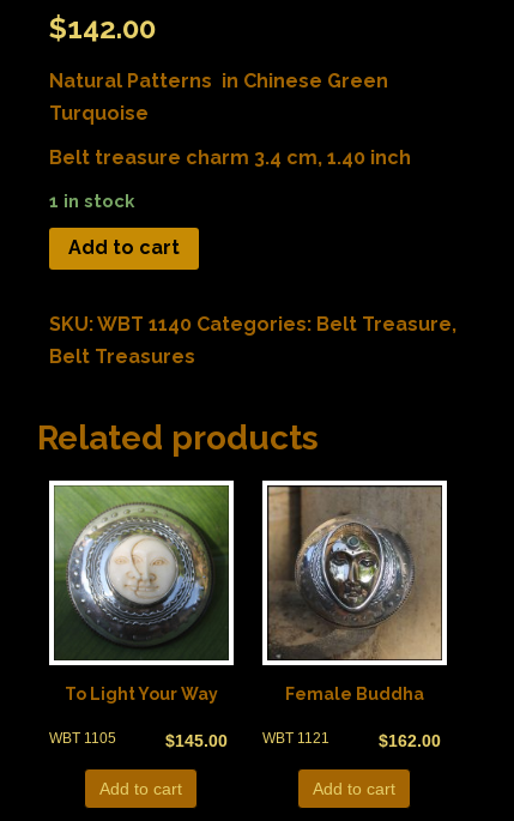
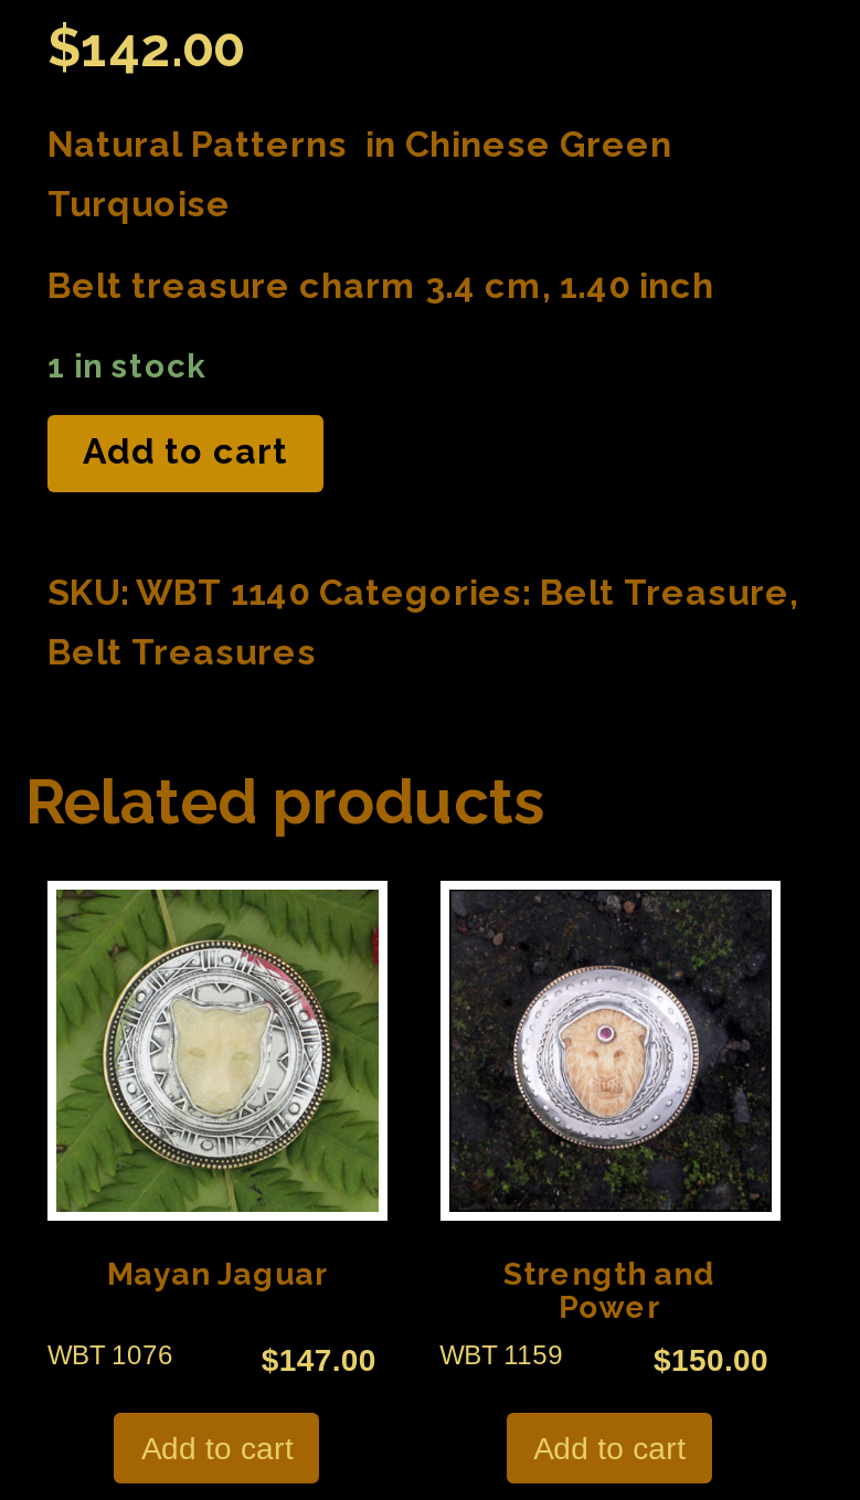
[53,485,230,704] [image] | To Light Your Way -> [54,890,381,1292] [image] | Mayan Jaguar
[267,485,442,704] [image] | Female Buddha -> [449,890,772,1325] [image] | Strength and | Power
[49,730,228,750] $145.00 | WBT 1105 -> [47,1340,376,1378] $147.00 | WBT 1076
[262,730,440,750] $162.00 | WBT 1121 -> [440,1340,768,1378] $150.00 | WBT 1159

